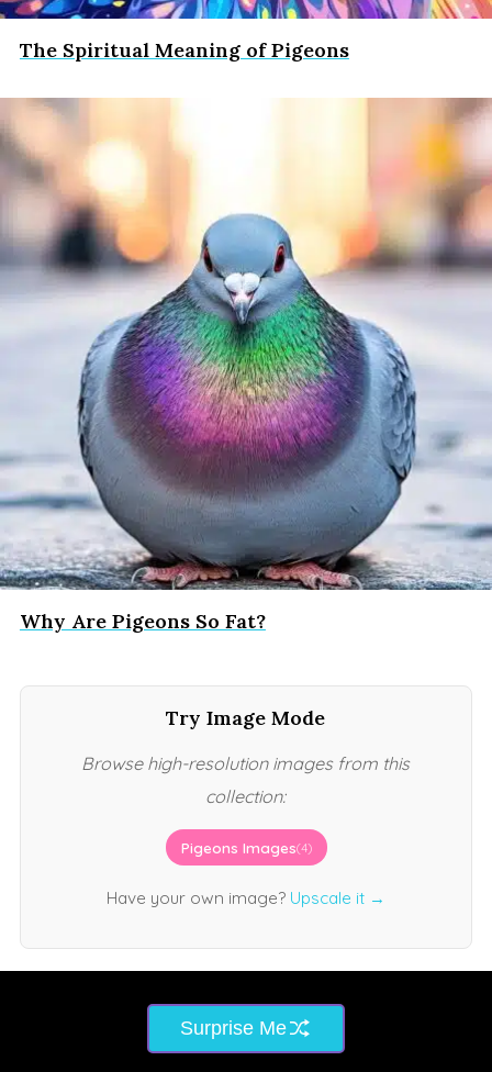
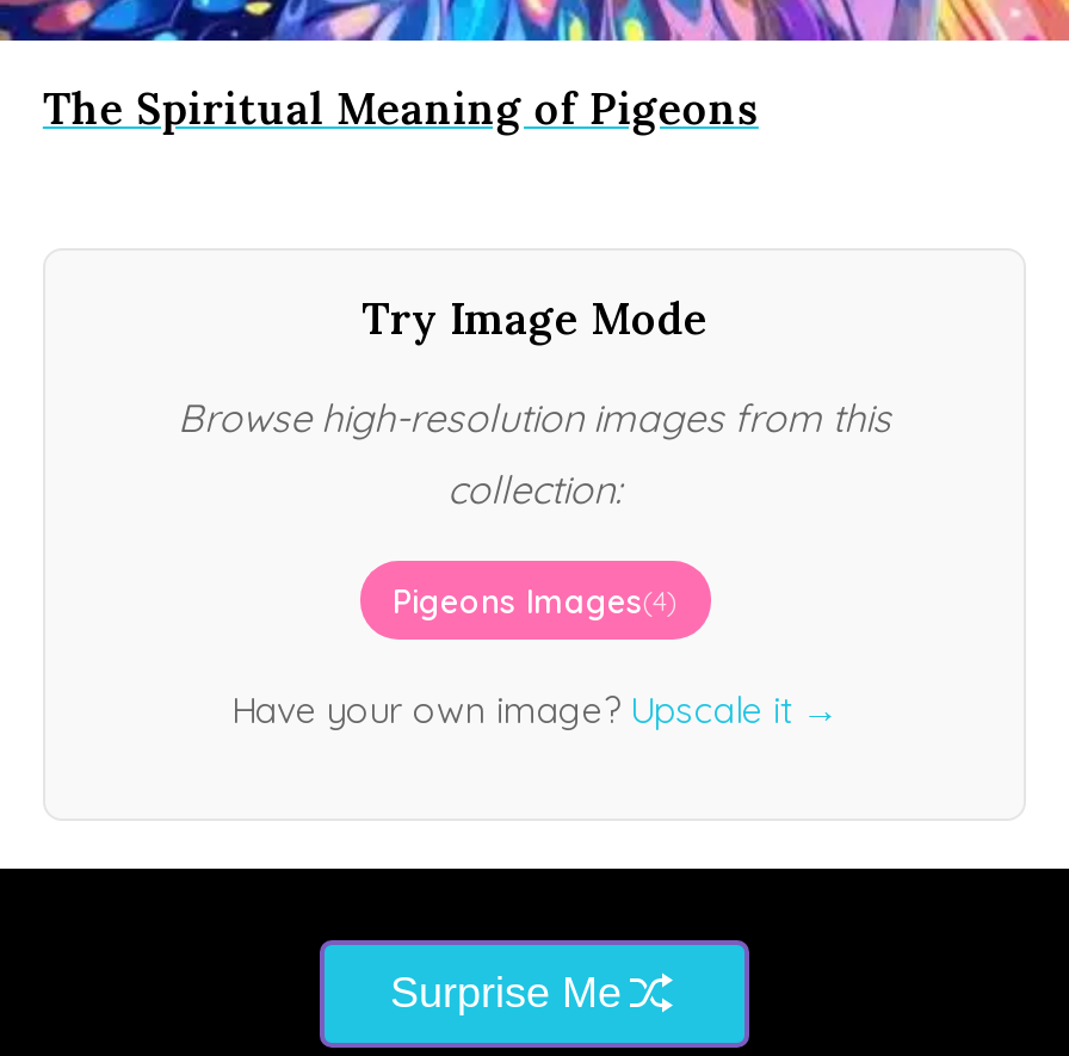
[3,97,489,634] [image] | Why Are Pigeons So Fat? -> none

